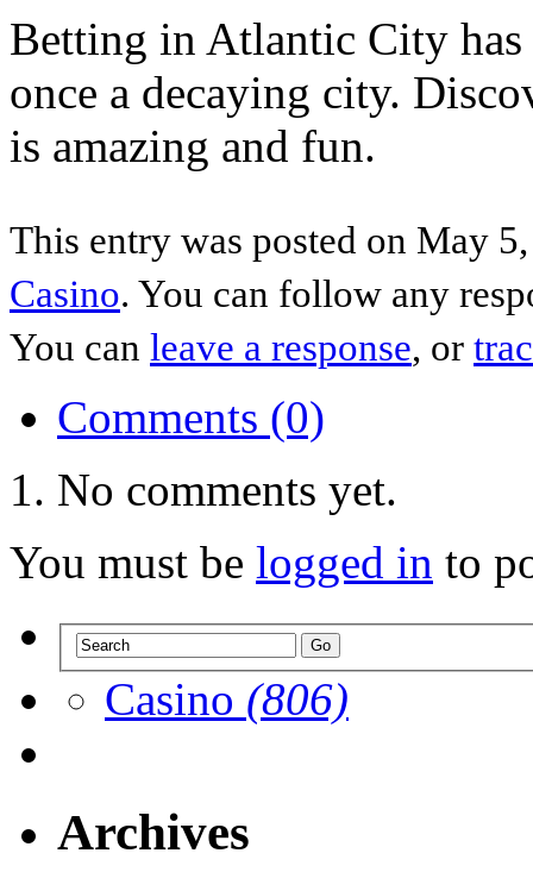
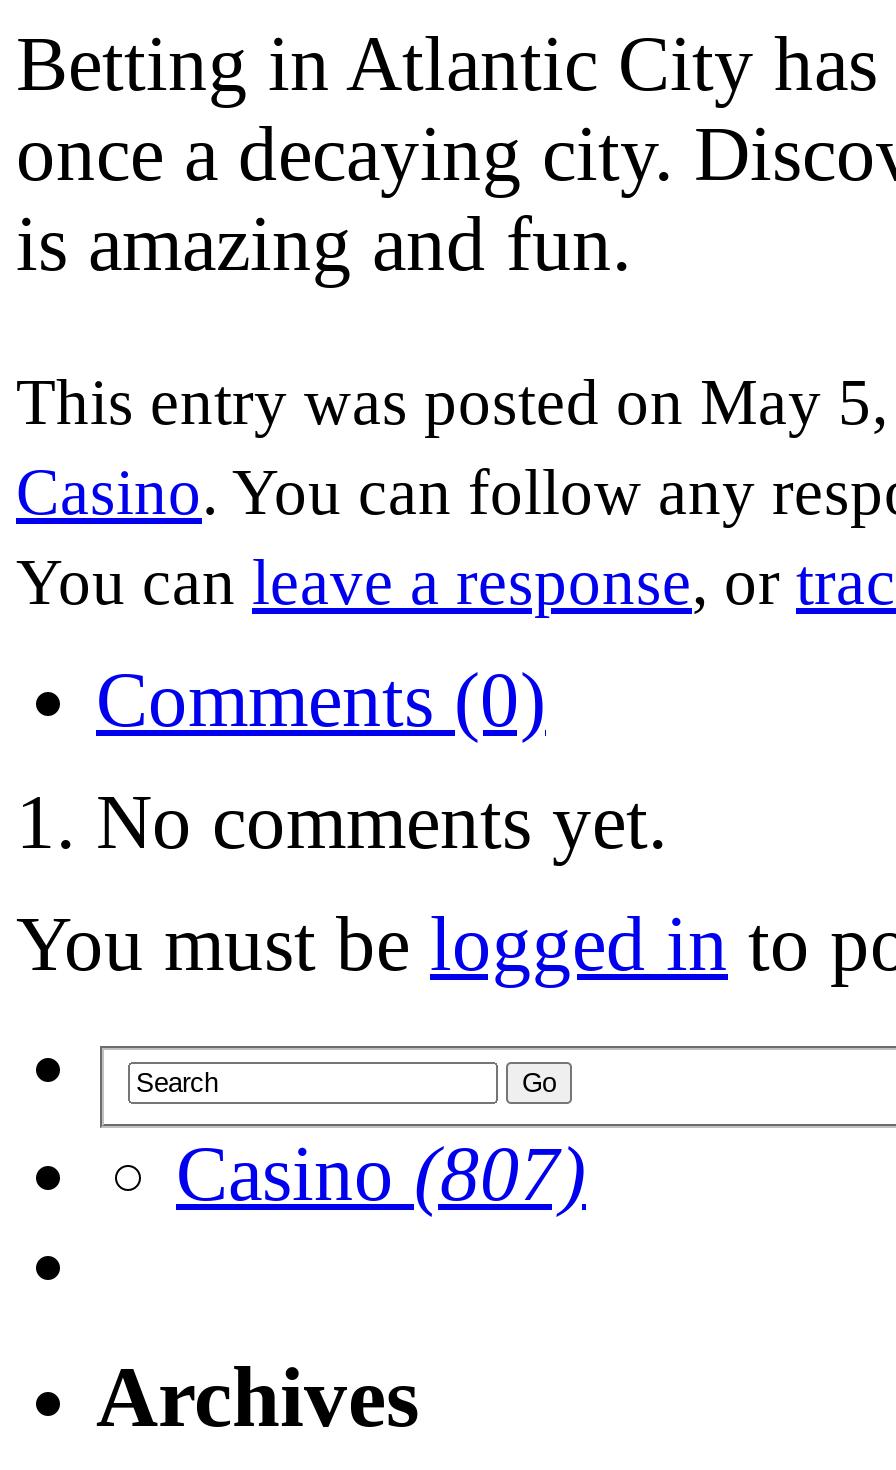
[105,673,349,724] Casino (806) -> [176,1129,586,1215] Casino (807)

